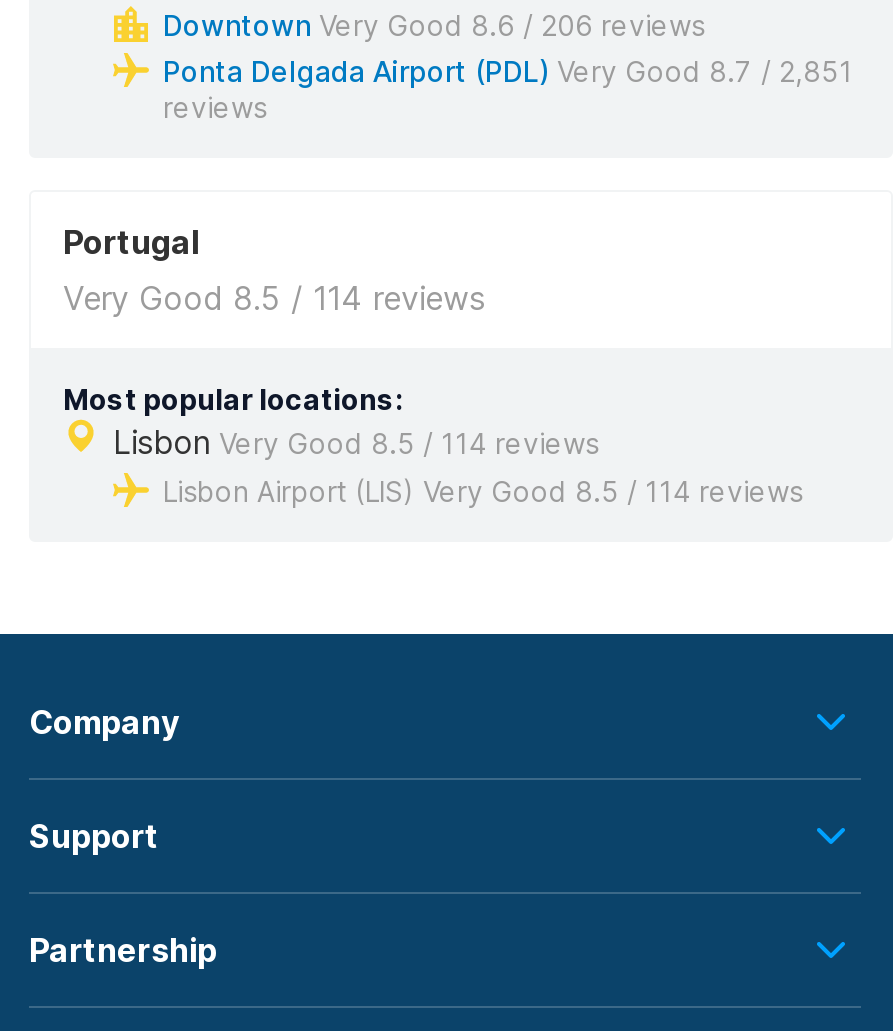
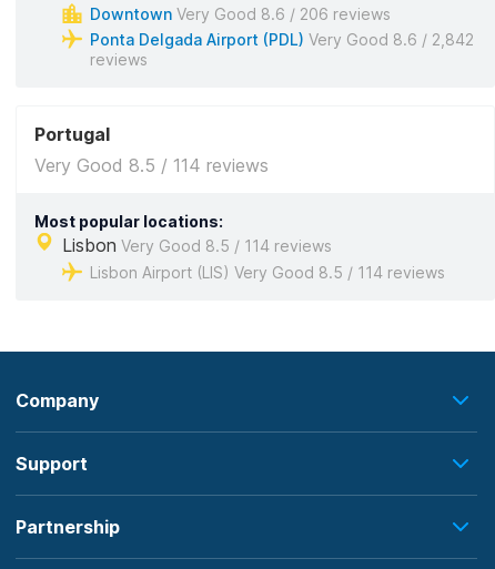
[163,54,853,88] Ponta Delgada Airport (PDL) Very Good 8.7 / 2,851 -> [90,30,474,49] Ponta Delgada Airport (PDL) Very Good 8.6 / 2,842

